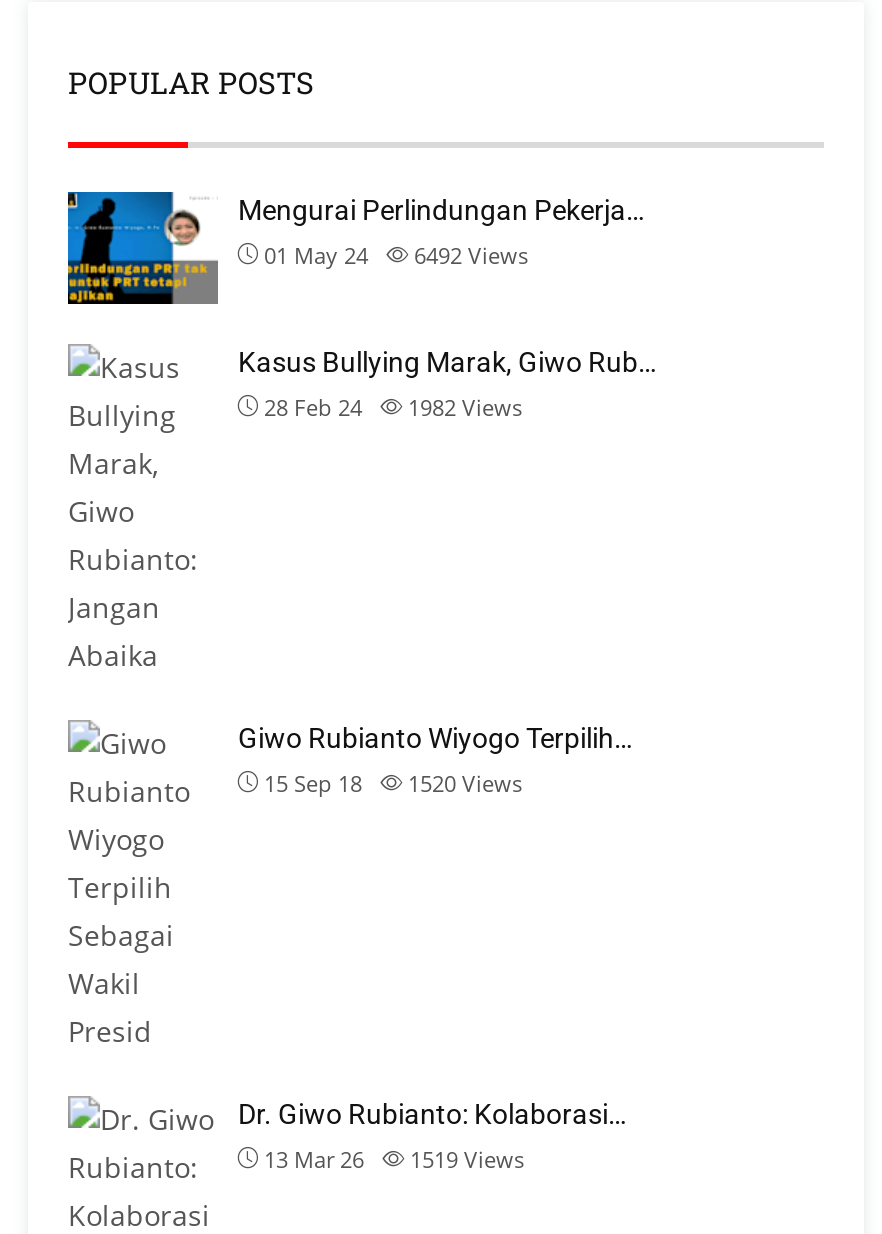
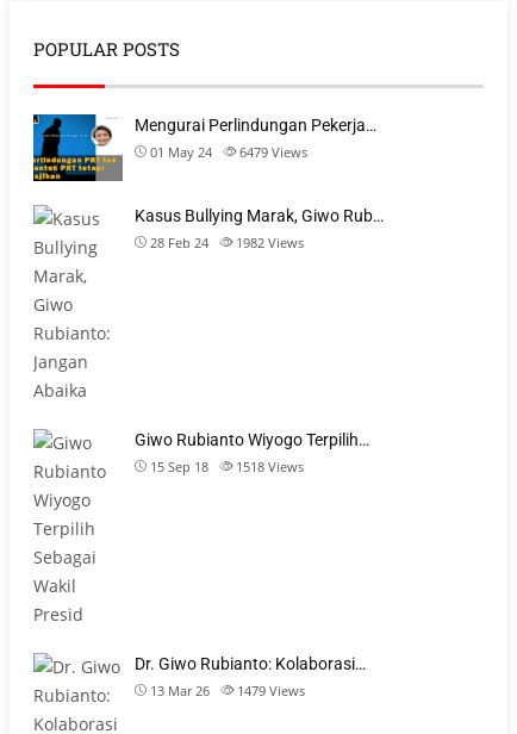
[264,240,528,270] 01 May 24 6492 Views -> [150,143,307,161] 01 May 24 6479 Views
[264,768,522,798] 15 Sep 18 1520 Views -> [150,457,304,475] 15 Sep 18 1518 Views
[264,1144,524,1174] 13 Mar 26 1519 Views -> [150,681,305,699] 13 Mar 26 1479 Views

